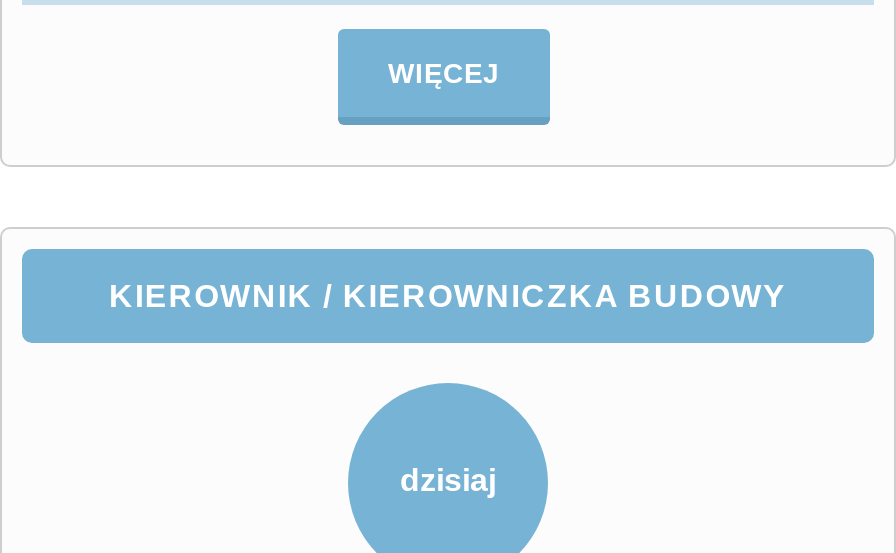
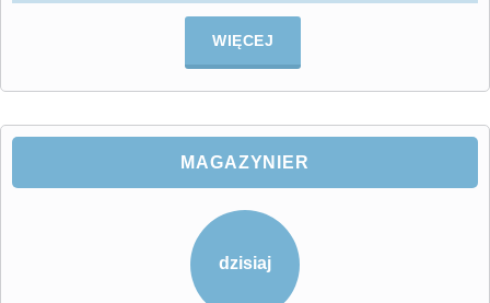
[109,279,787,313] KIEROWNIK / KIEROWNICZKA BUDOWY -> [180,153,310,172] MAGAZYNIER

